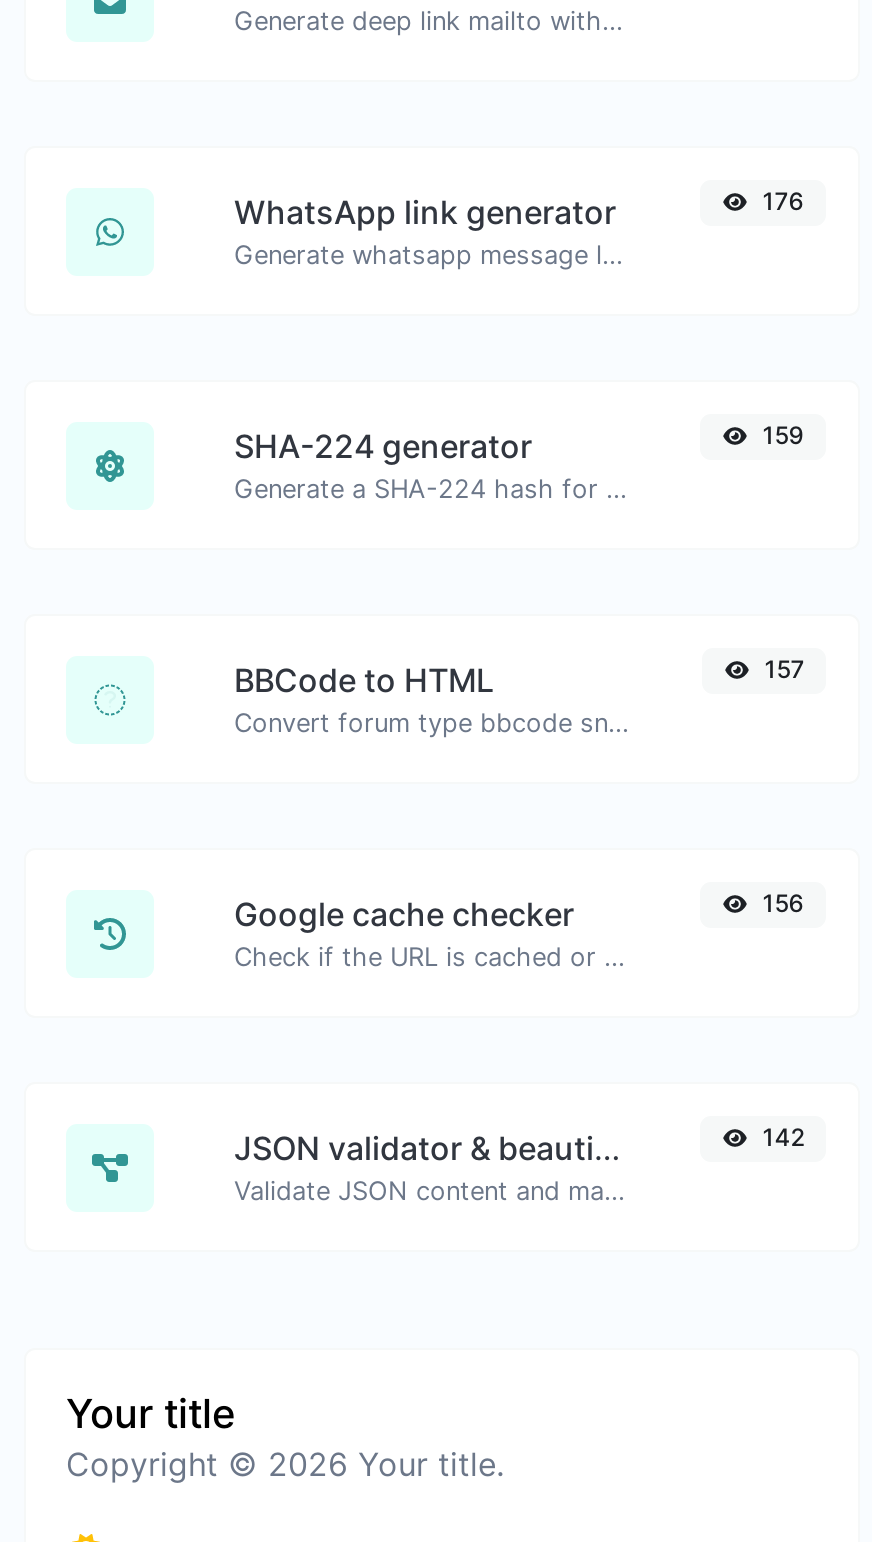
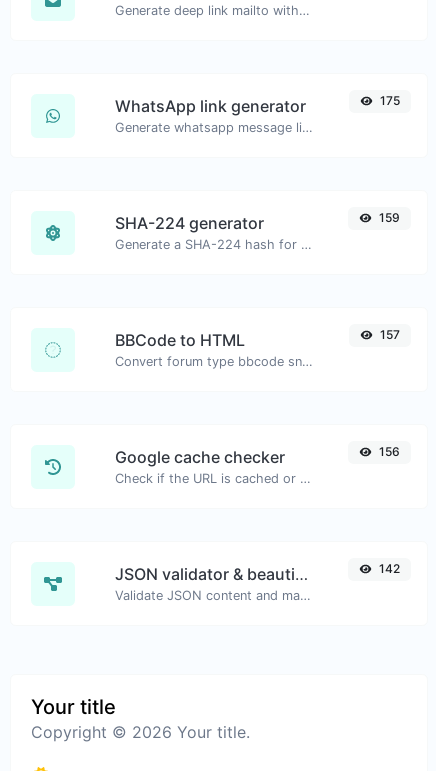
[756,187,804,217] 176 -> [377,93,400,108] 175

